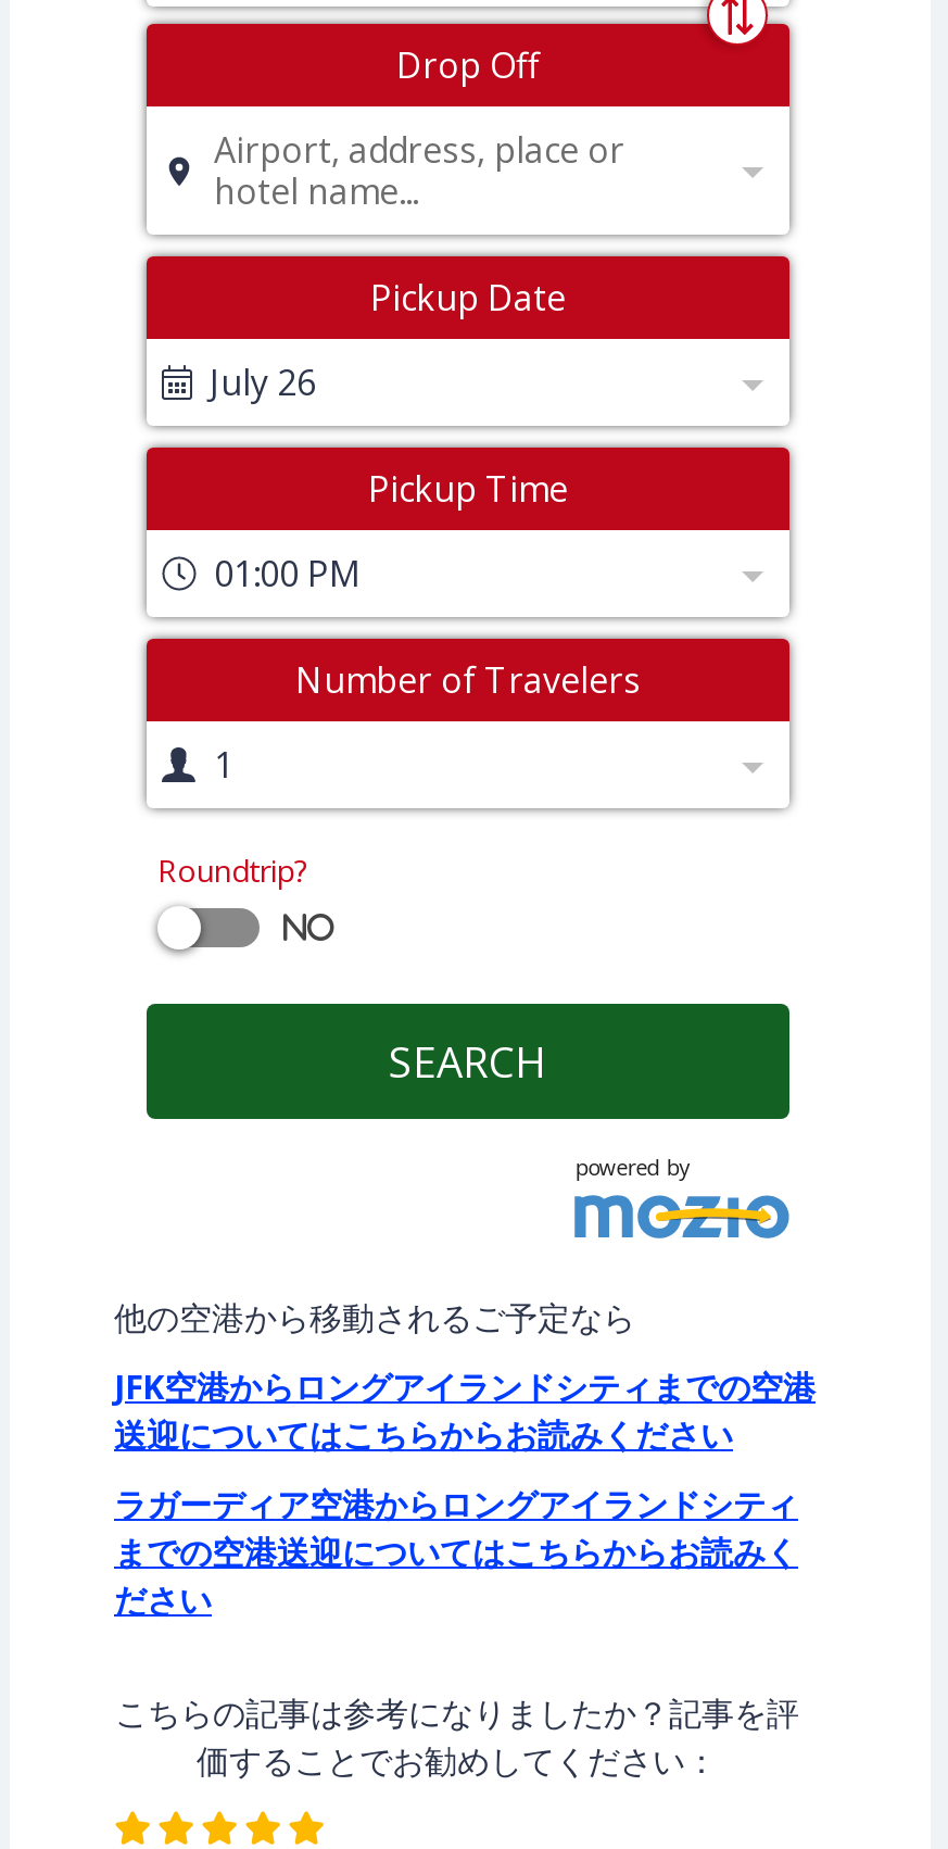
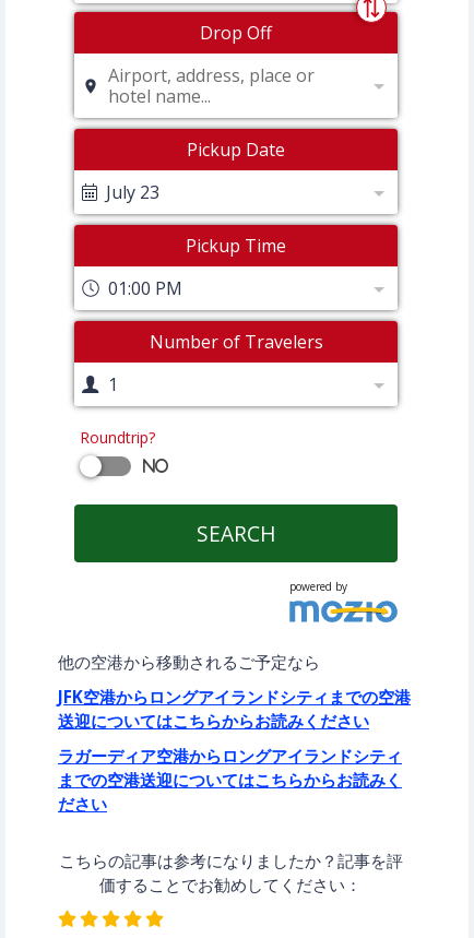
[210,358,316,406] July 26 -> [106,180,159,204] July 23

